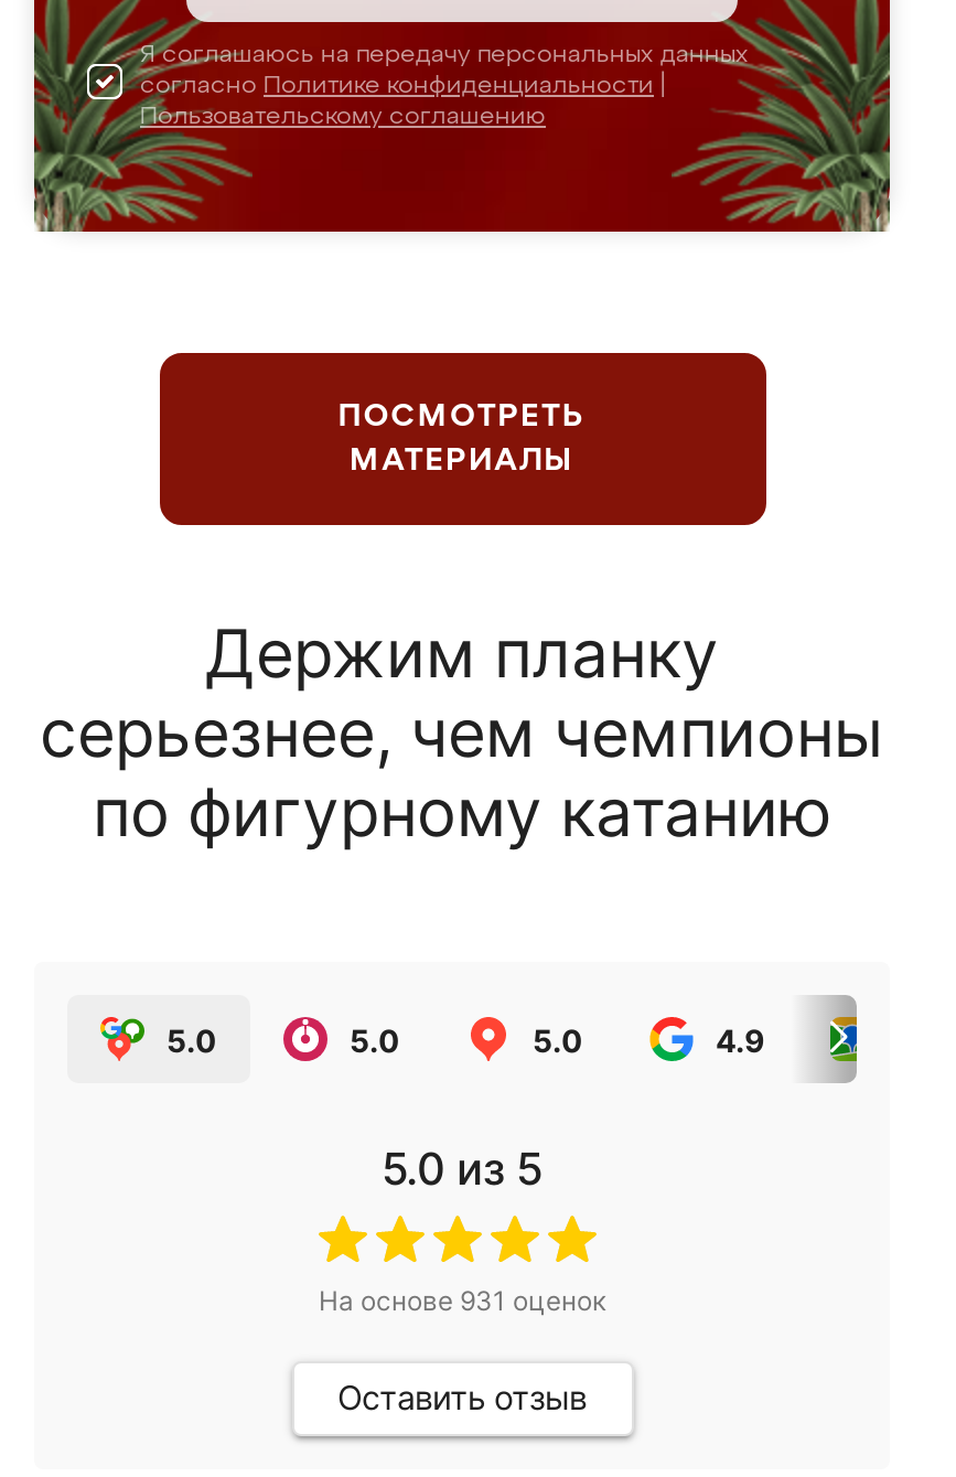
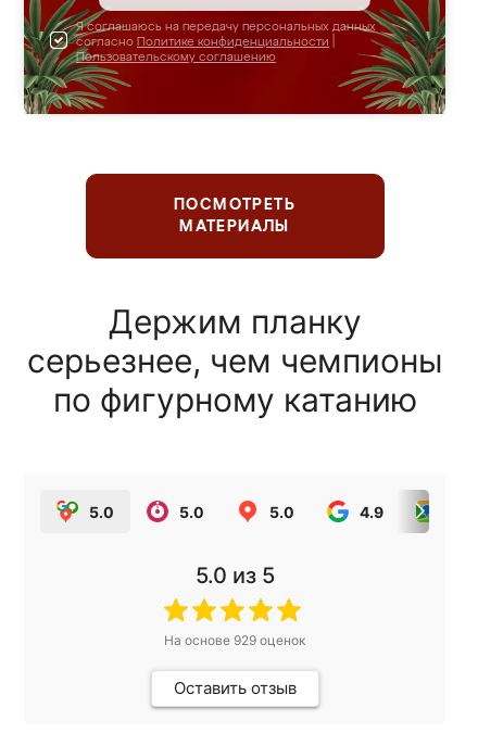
[319,1284,605,1317] На основе 931 оценок -> [164,632,305,648] На основе 929 оценок

